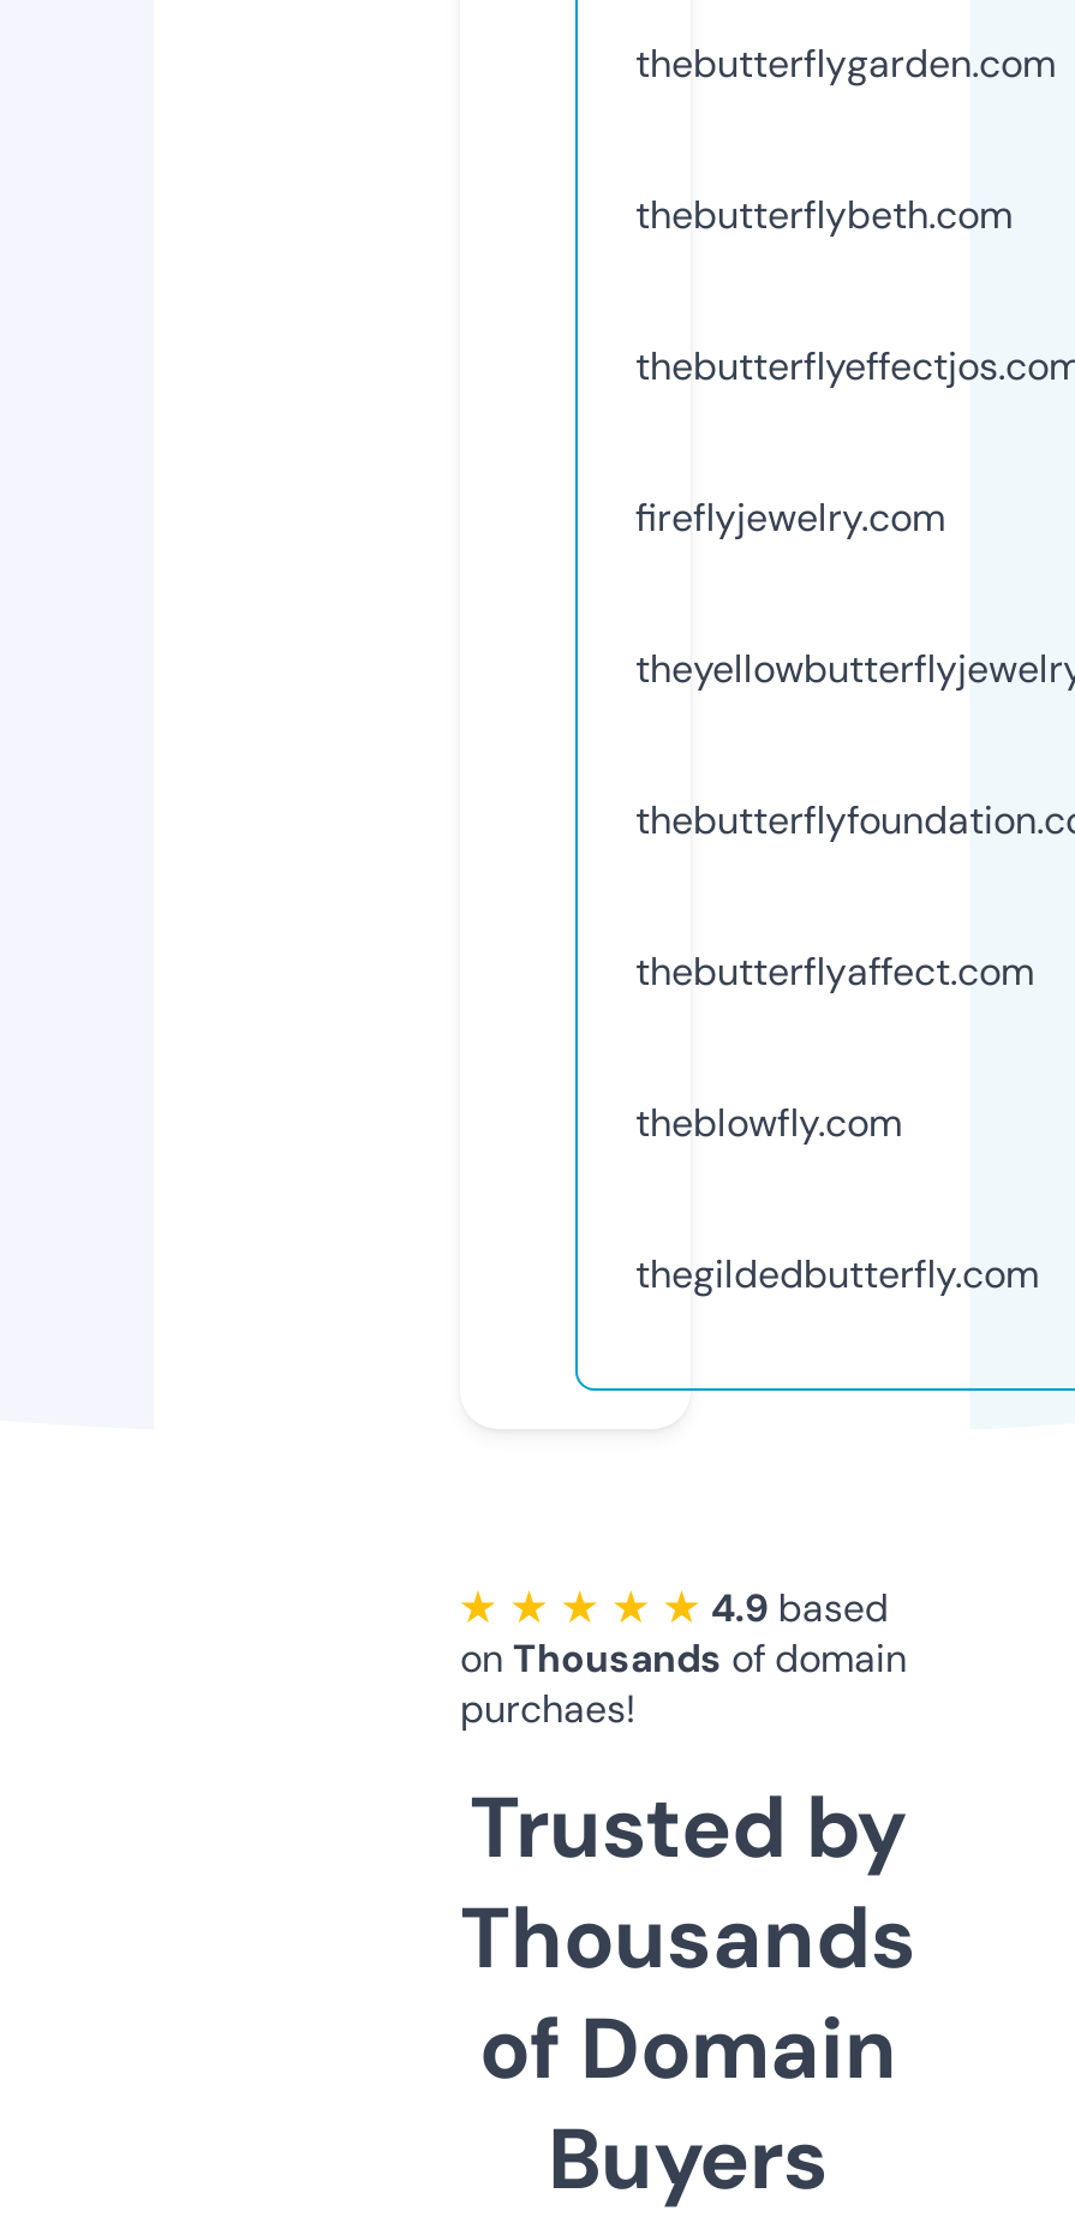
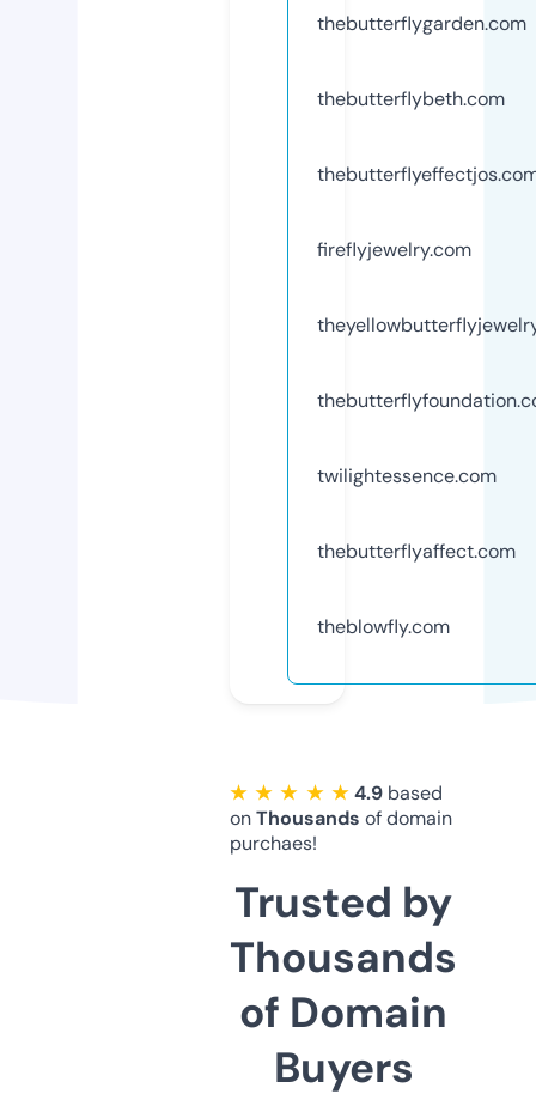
none -> [317,463,497,488] twilightessence.com
moved [635,946,1034,1148] -> [317,538,516,639]: thebutterflyaffect.com | theblowfly.com
[635,1249,1039,1299] thegildedbutterfly.com -> none

